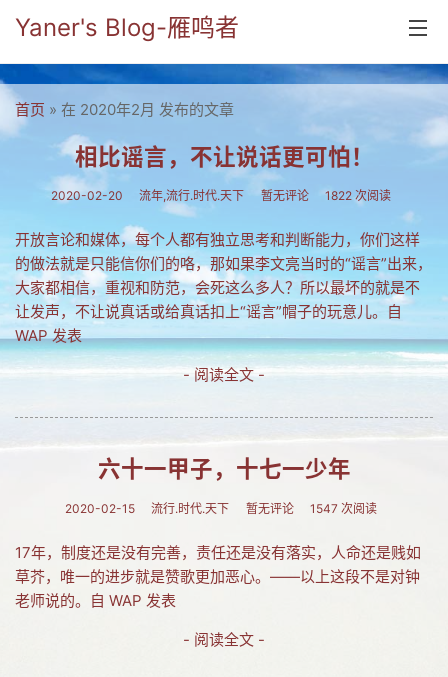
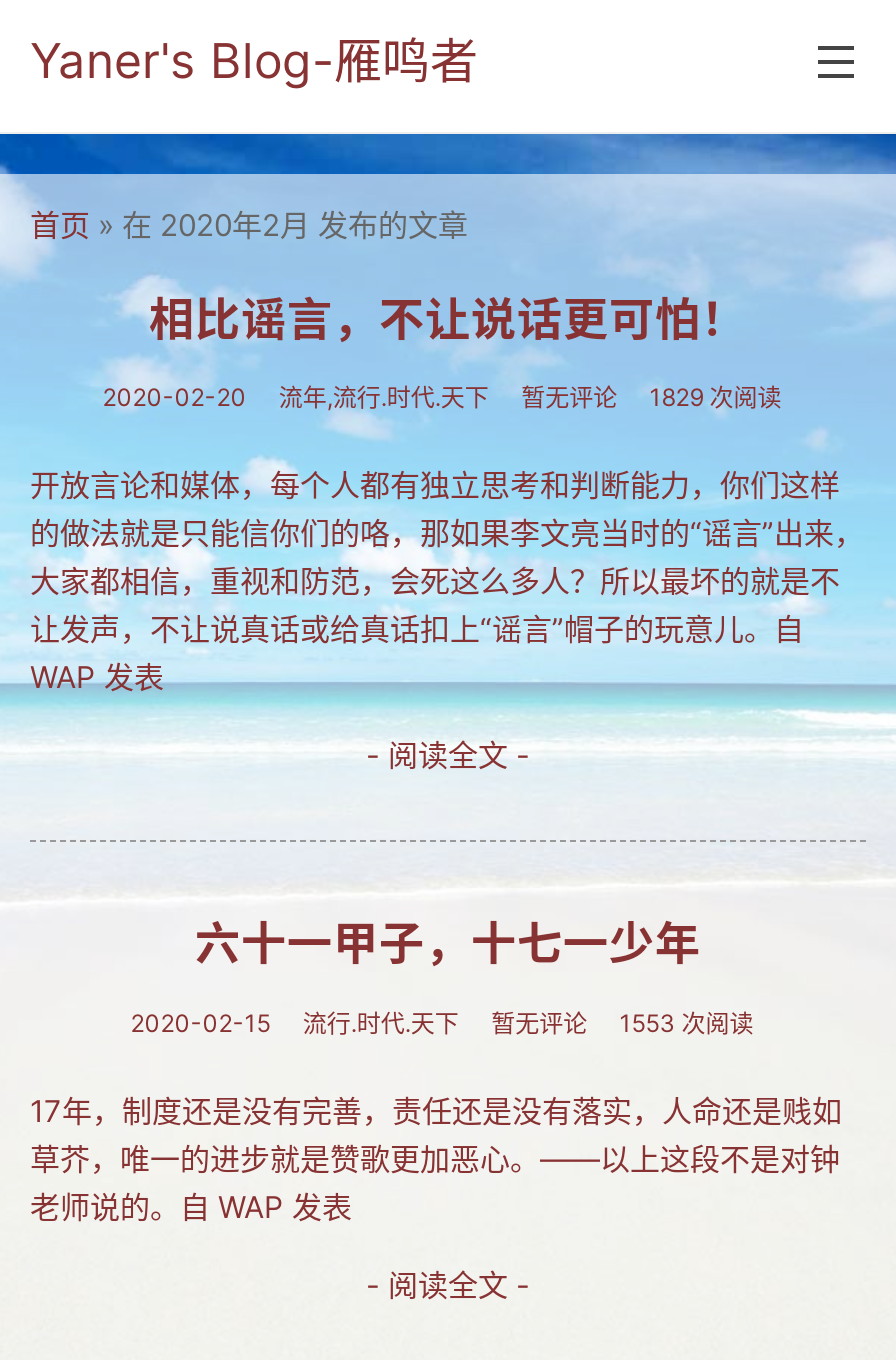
[325,188,391,203] 1822 次阅读 -> [650,383,782,413] 1829 次阅读
[310,501,377,516] 1547 次阅读 -> [620,1007,754,1037] 1553 次阅读

